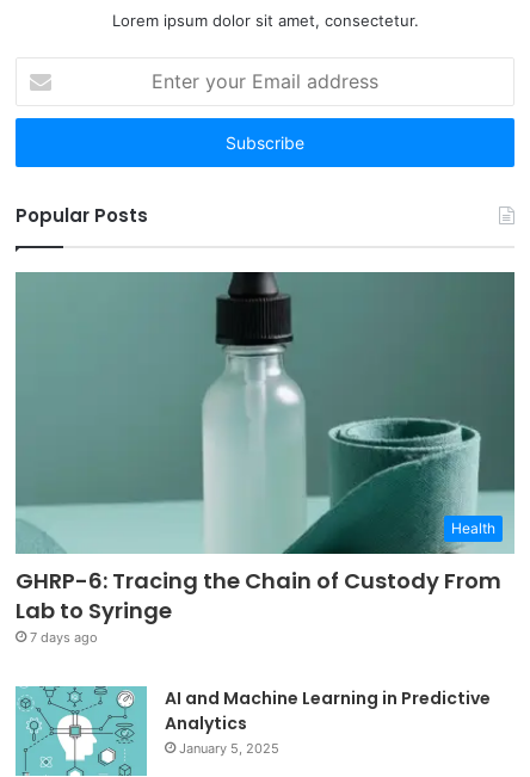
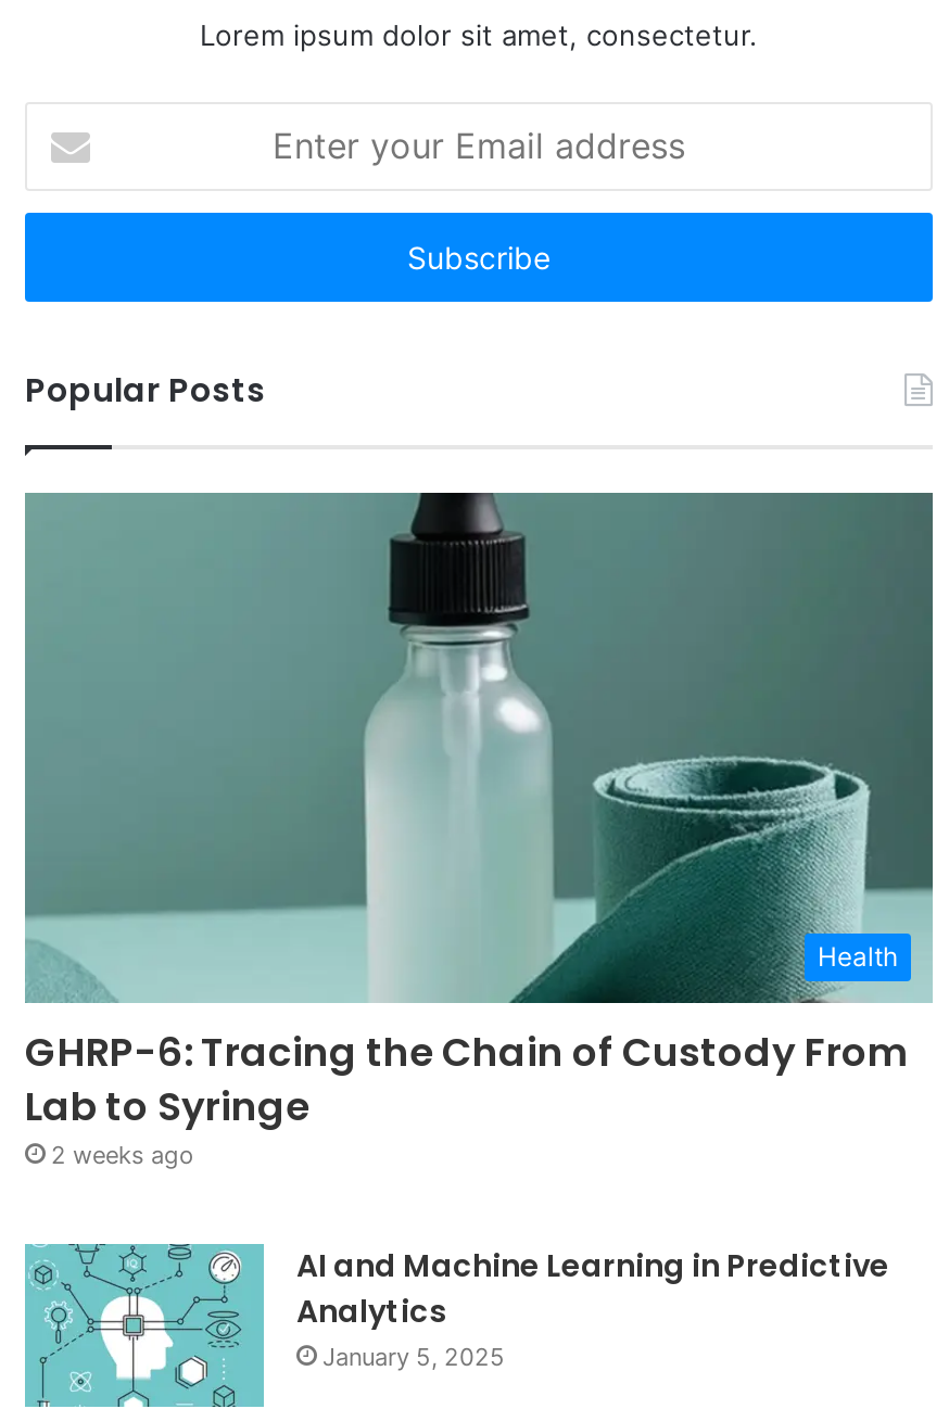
[30,629,98,646] 7 days ago -> [51,1140,194,1171] 2 weeks ago

